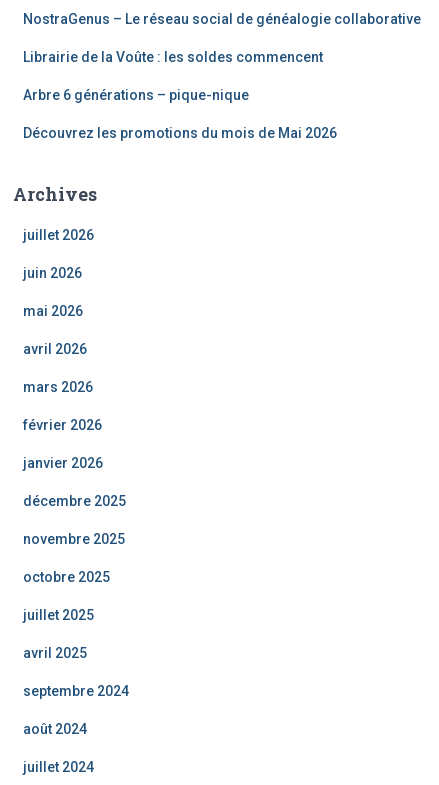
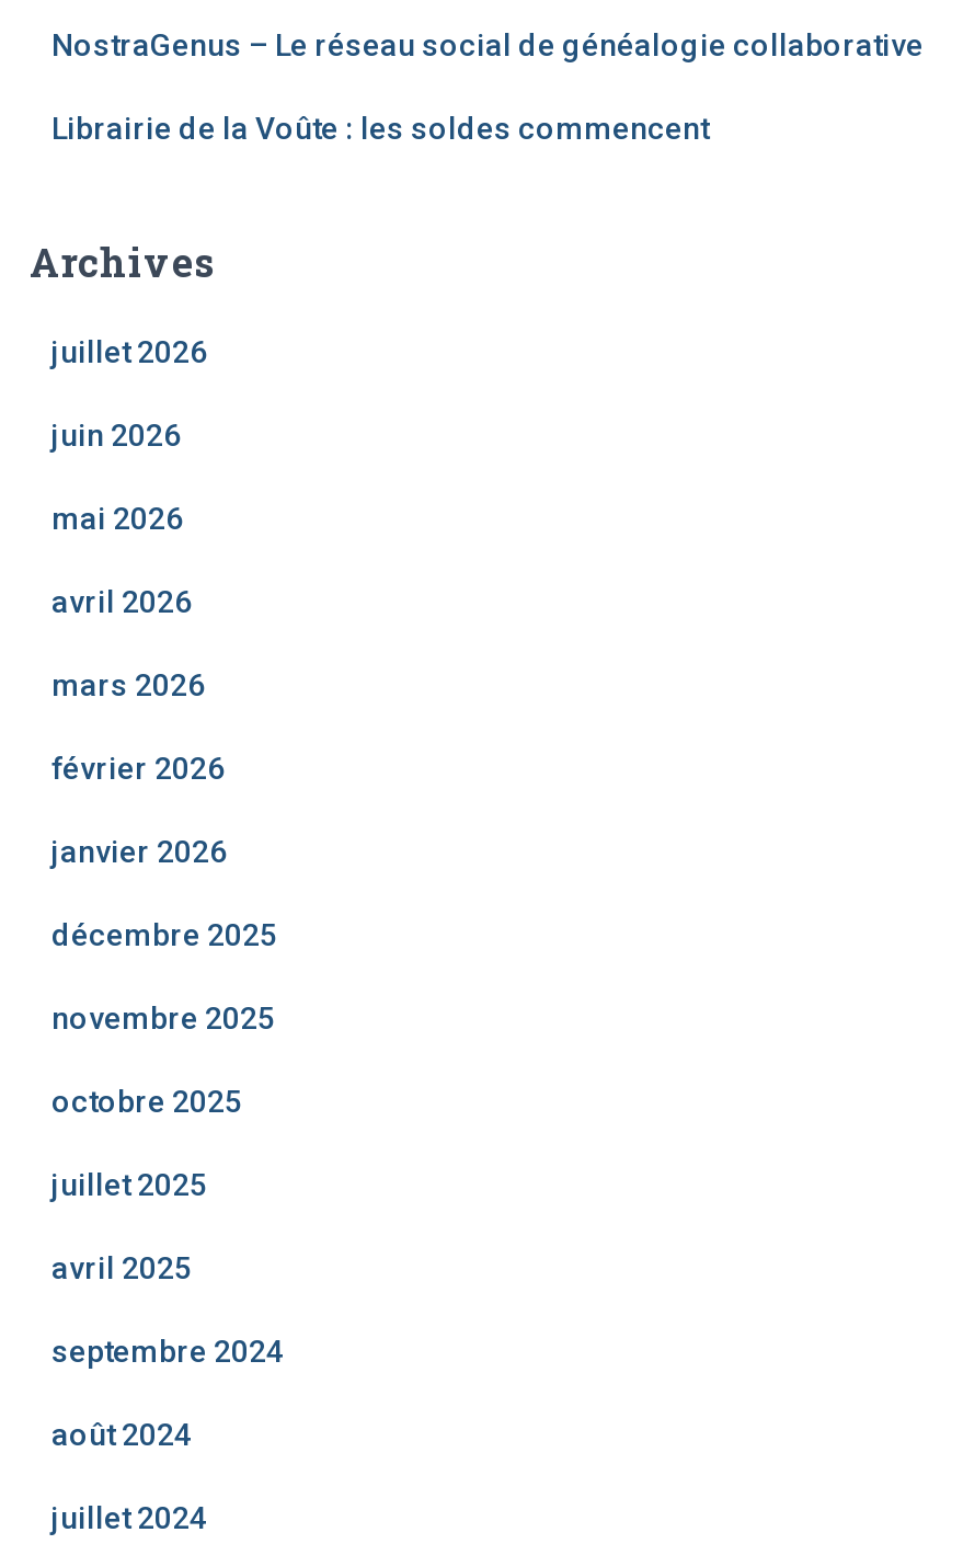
[23,87,337,141] Arbre 6 générations – pique-nique | Découvrez les promotions du mois de Mai 2026 -> none

